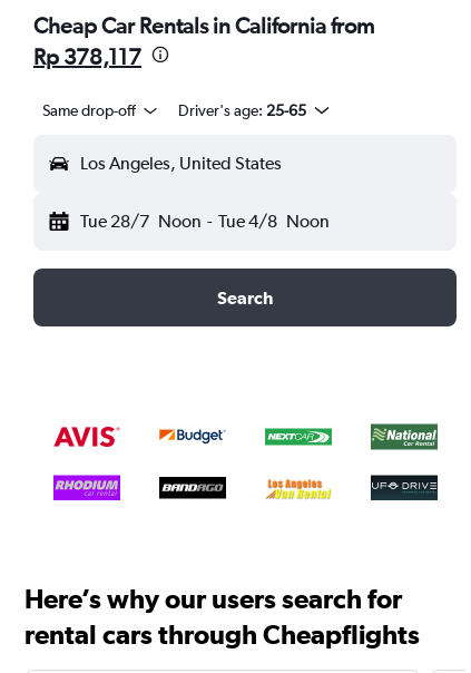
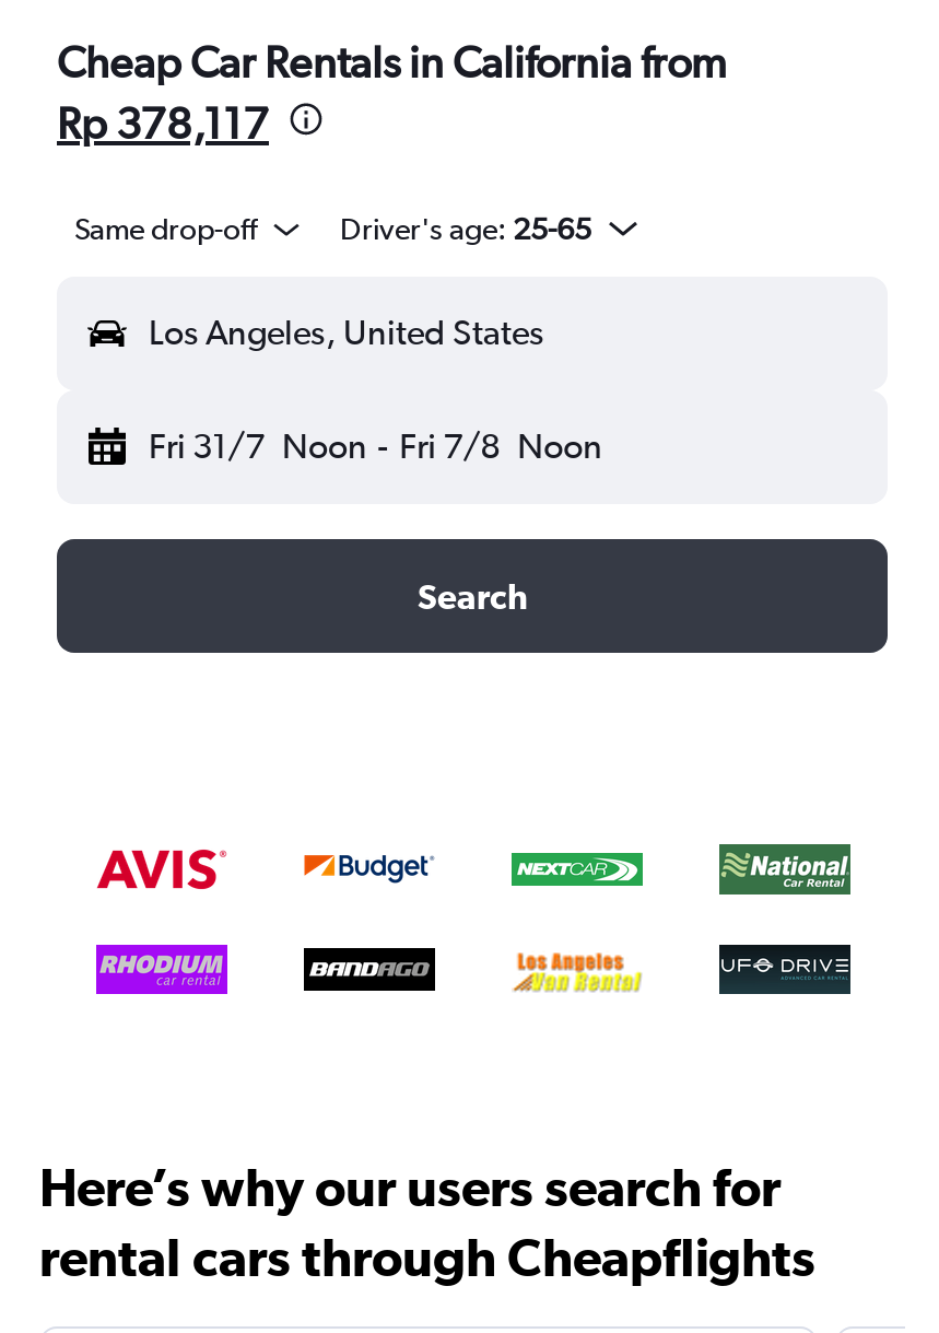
[80,211,329,232] Tue 28/7 Noon - Tue 4/8 Noon -> [149,425,603,467] Fri 31/7 Noon - Fri 7/8 Noon

